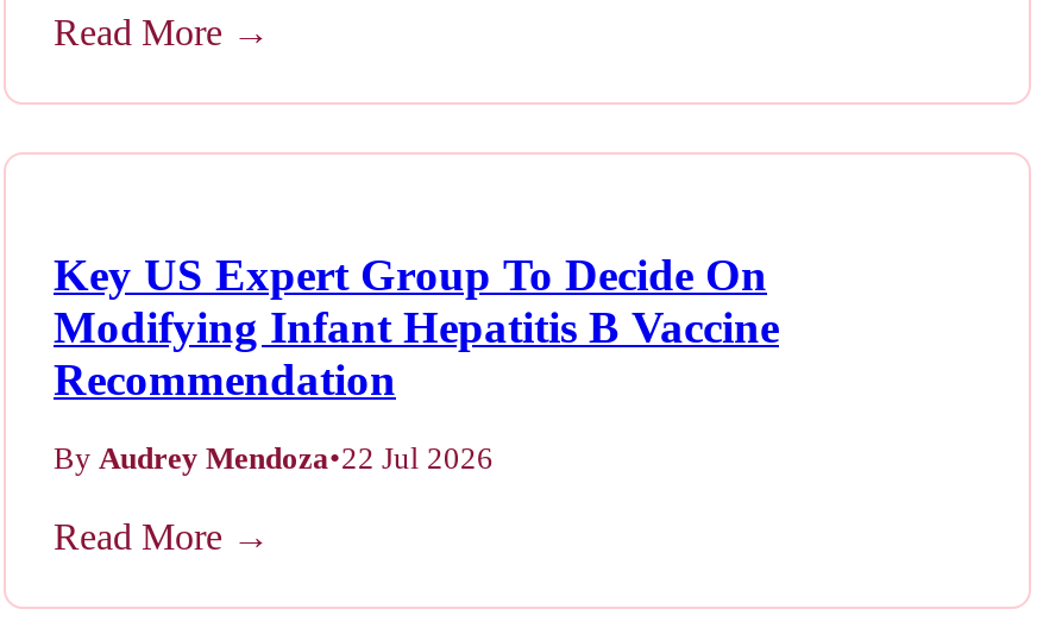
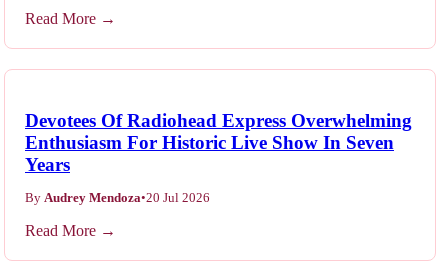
[54,249,779,403] Key US Expert Group To Decide On | Modifying Infant Hepatitis B Vaccine | Recommendation -> [25,110,412,175] Devotees Of Radiohead Express Overwhelming | Enthusiasm For Historic Live Show In Seven | Years
[54,442,494,475] By Audrey Mendoza•22 Jul 2026 -> [25,191,210,205] By Audrey Mendoza•20 Jul 2026

